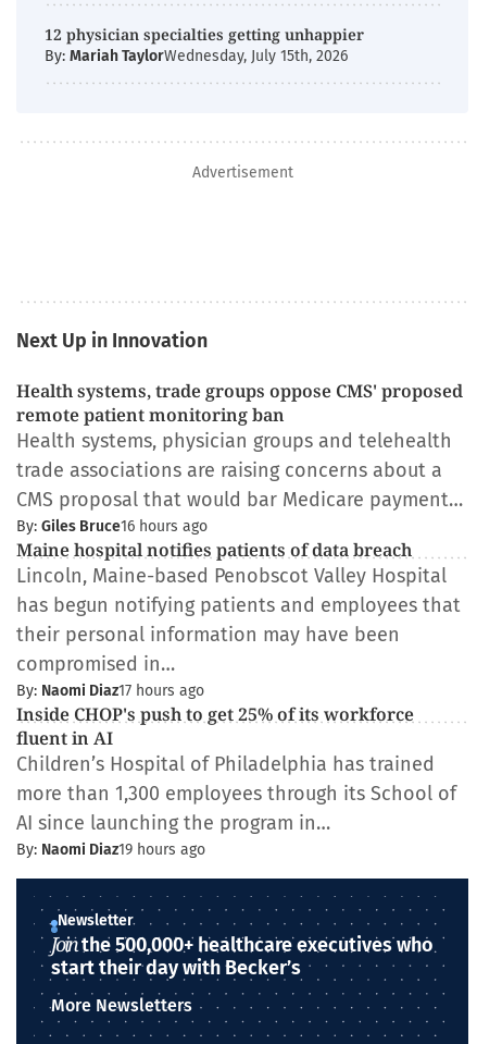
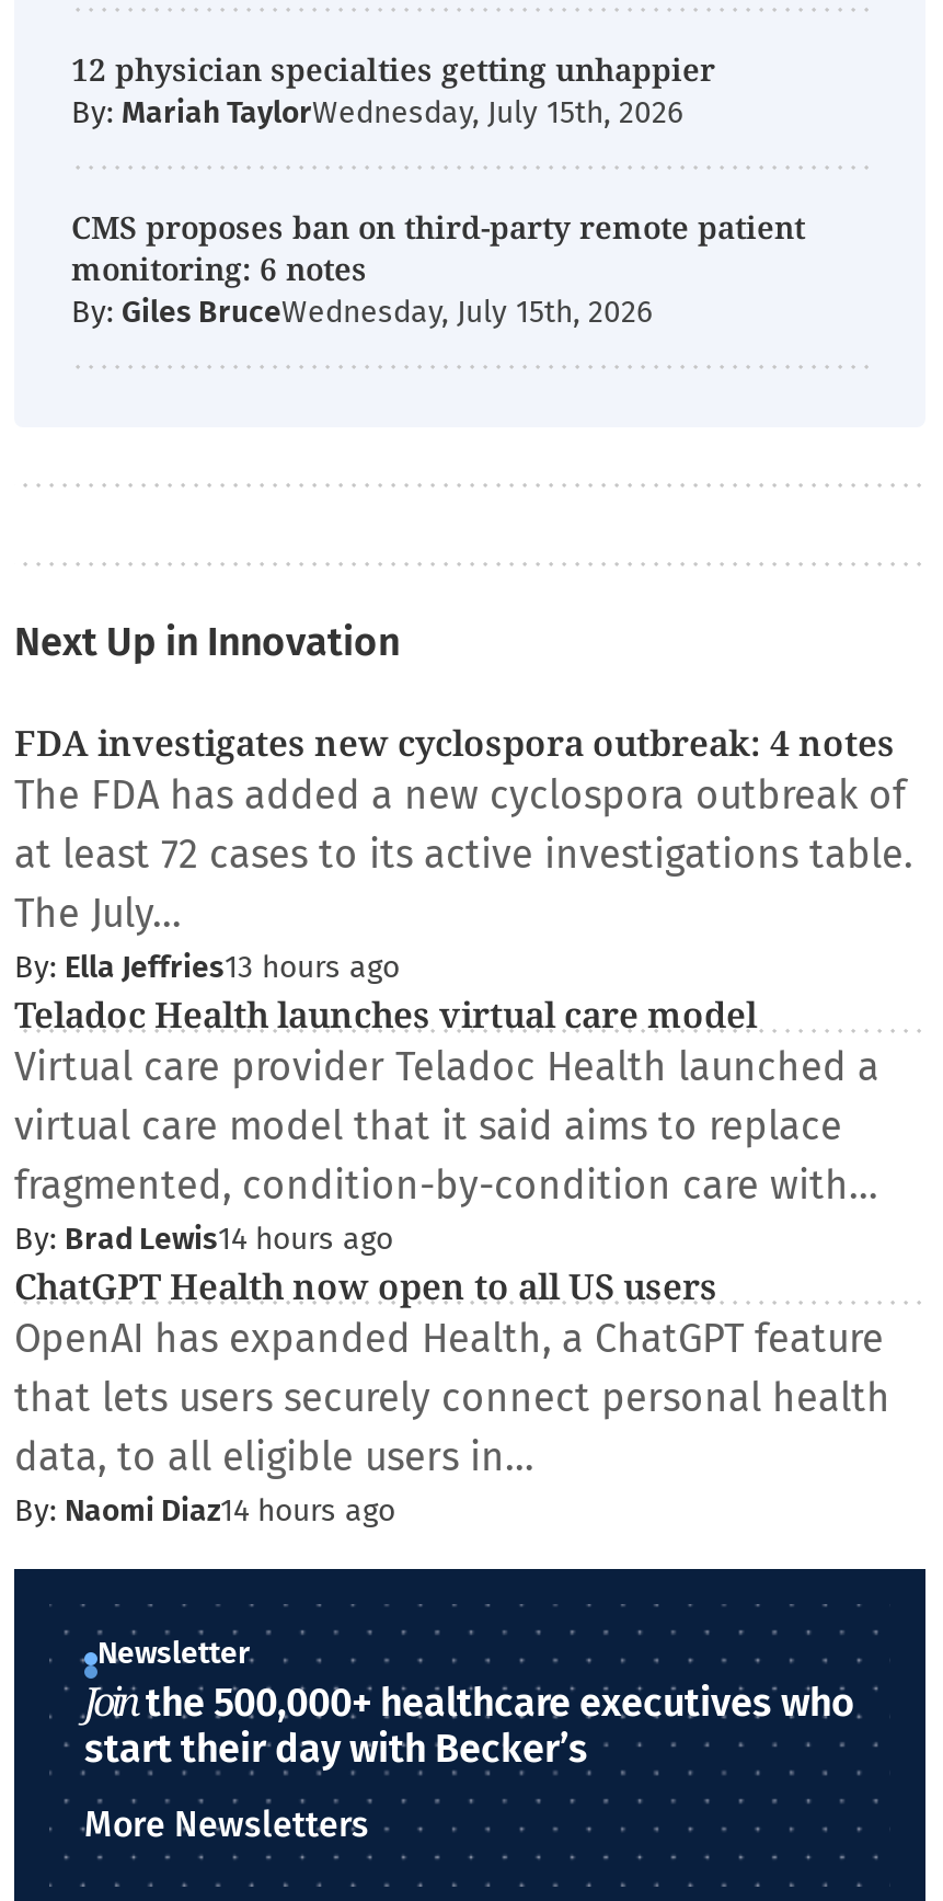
[192,163,293,182] Advertisement -> [71,206,805,331] CMS proposes ban on third-party remote patient | monitoring: 6 notes | By: Giles BruceWednesday, July 15th, 2026
[16,379,463,859] Health systems, trade groups oppose CMS' proposed | remote patient monitoring ban | Health systems, physician groups and telehealth | trade associations are raising concerns about a | CMS proposal that would bar Medicare payment… | By: Giles Bruce16 hours ago | Maine hospital notifies patients of data breach | Lincoln, Maine-based Penobscot Valley Hospital | has begun notifying patients and employees that | their personal information may have been | compromised in… | By: Naomi Diaz17 hours ago | Inside CHOP's push to get 25% of its workforce | fluent in AI | Children’s Hospital of Philadelphia has trained | more than 1,300 employees through its School of | AI since launching the program in… | By: Naomi Diaz19 hours ago -> [14,719,912,1530] FDA investigates new cyclospora outbreak: 4 notes | The FDA has added a new cyclospora outbreak of | at least 72 cases to its active investigations table. | The July… | By: Ella Jeffries | Teladoc Health launches virtual care model | Virtual care provider Teladoc Health launched a | virtual care model that it said aims to replace | fragmented, condition-by-condition care with… | By: Brad Lewis | ChatGPT Health now open to all US users | OpenAI has expanded Health, a ChatGPT feature | that lets users securely connect personal health | data, to all eligible users in… | By: Naomi Diaz

